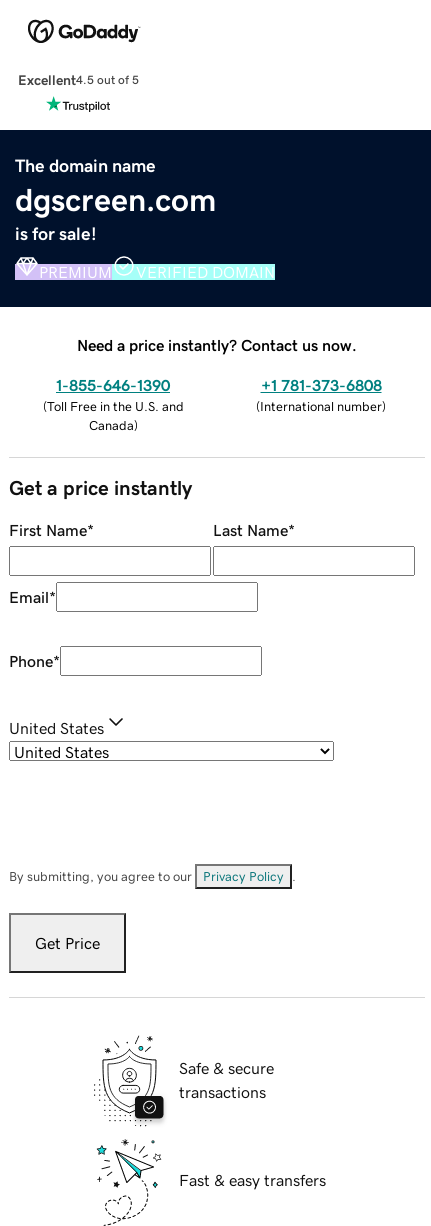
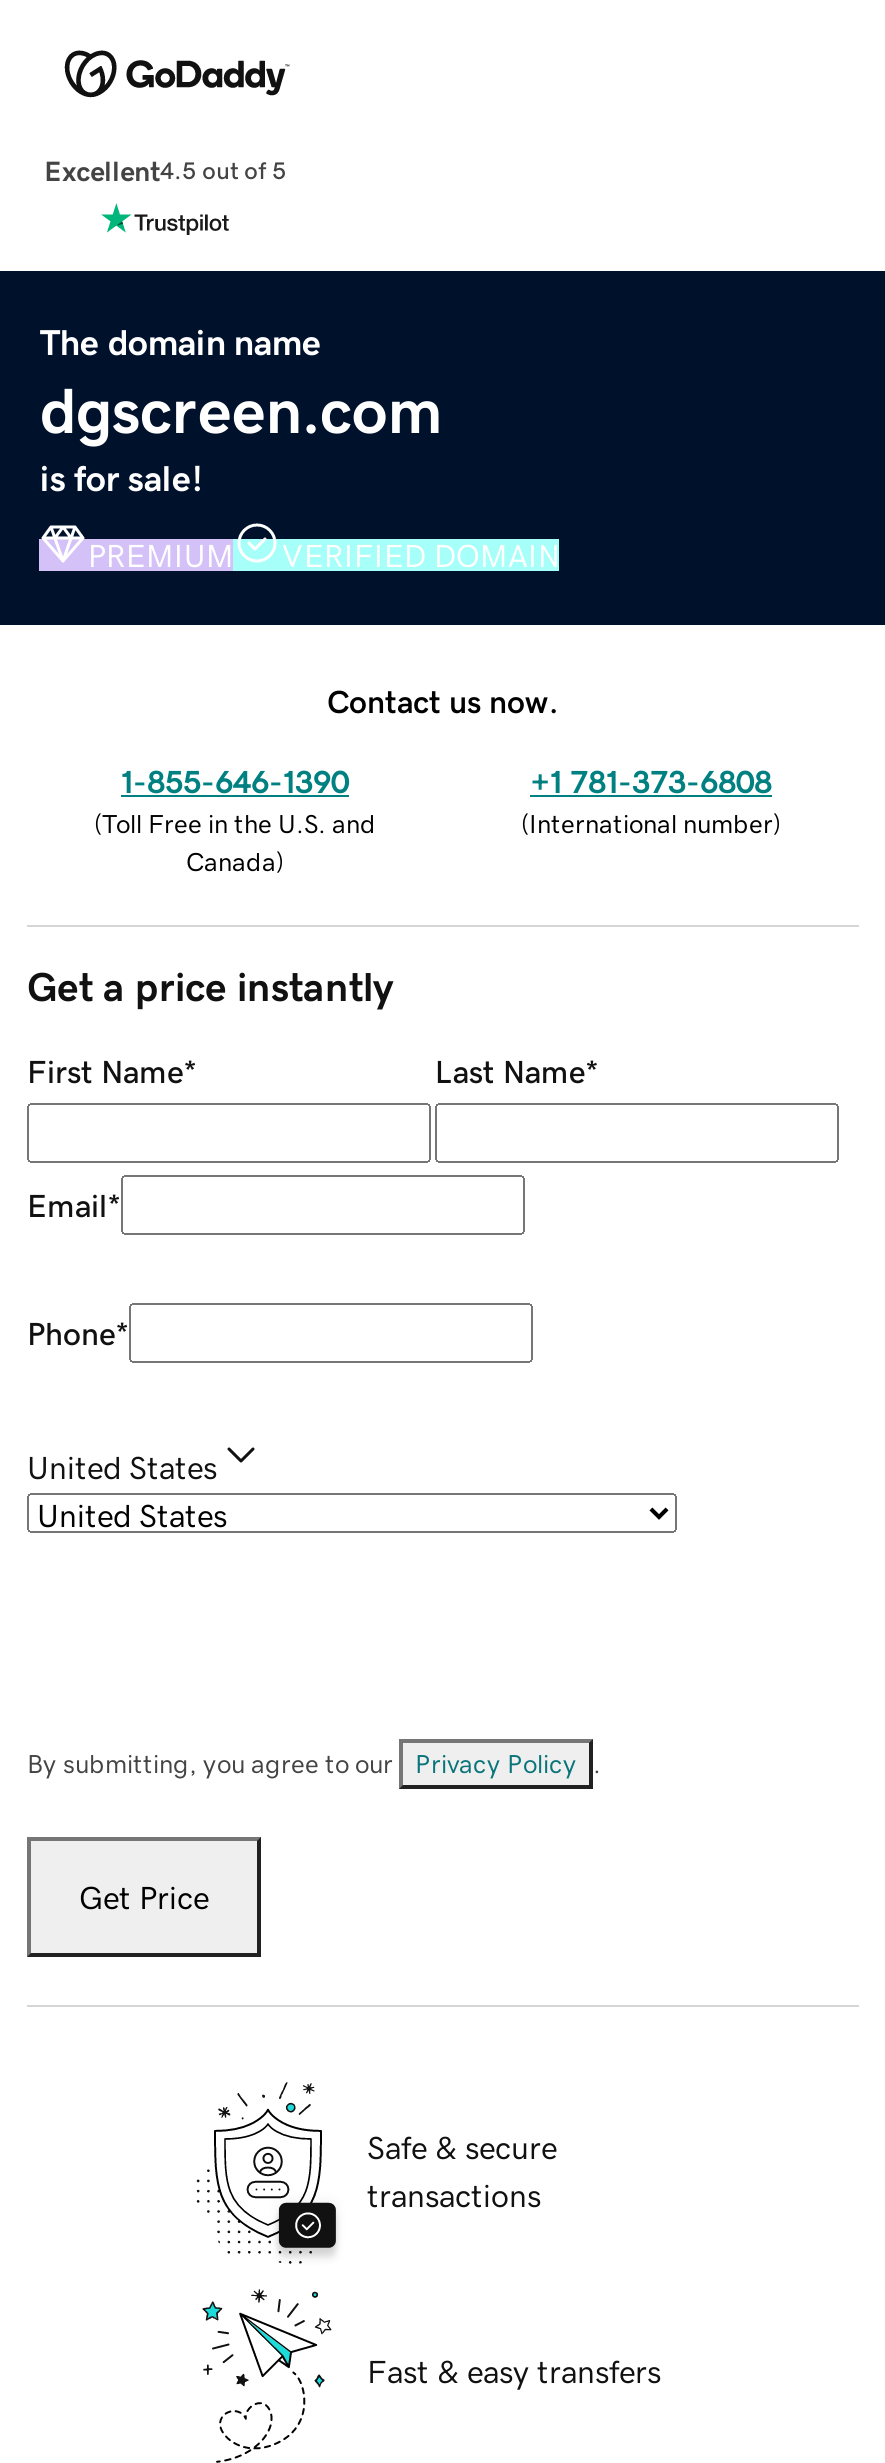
[77,337,357,353] Need a price instantly? Contact us now. -> [327,684,559,716] Contact us now.

